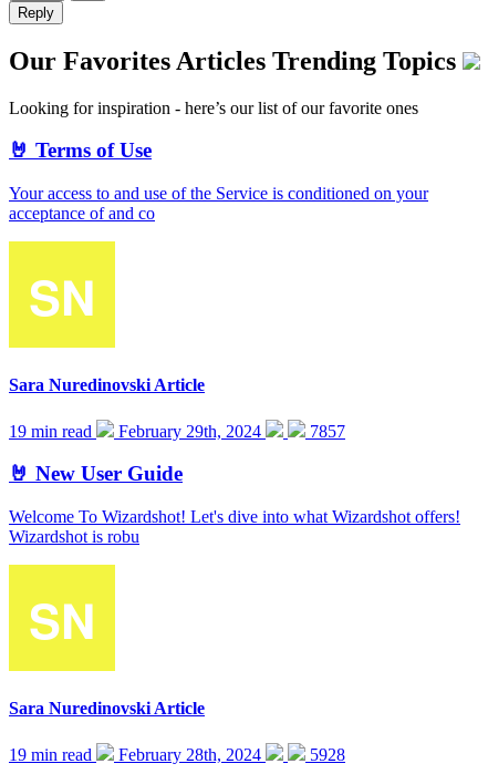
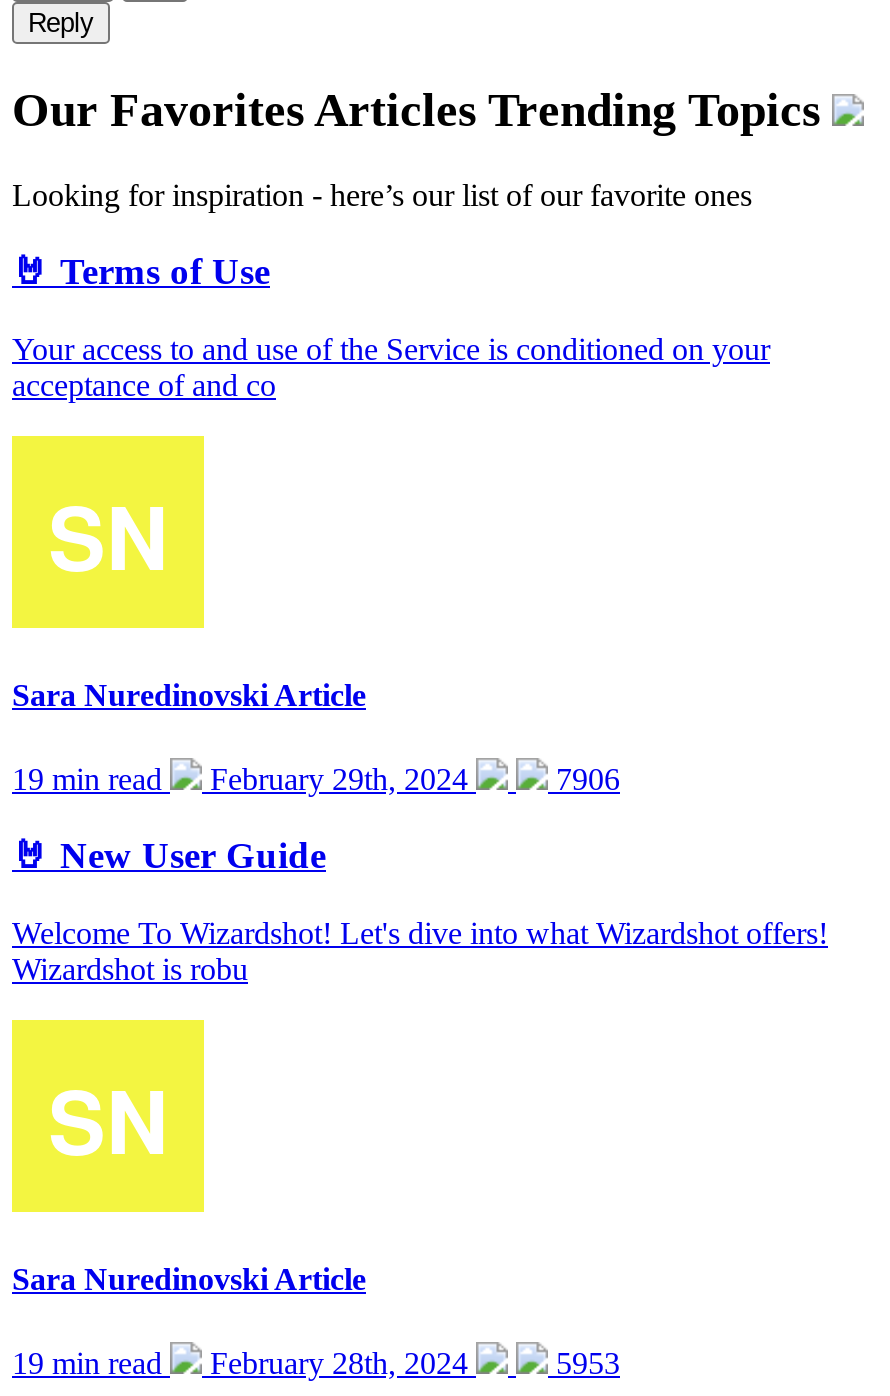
[310,422,345,440] 7857 -> [556,761,620,795] 7906
[310,745,345,764] 5928 -> [556,1345,620,1379] 5953

